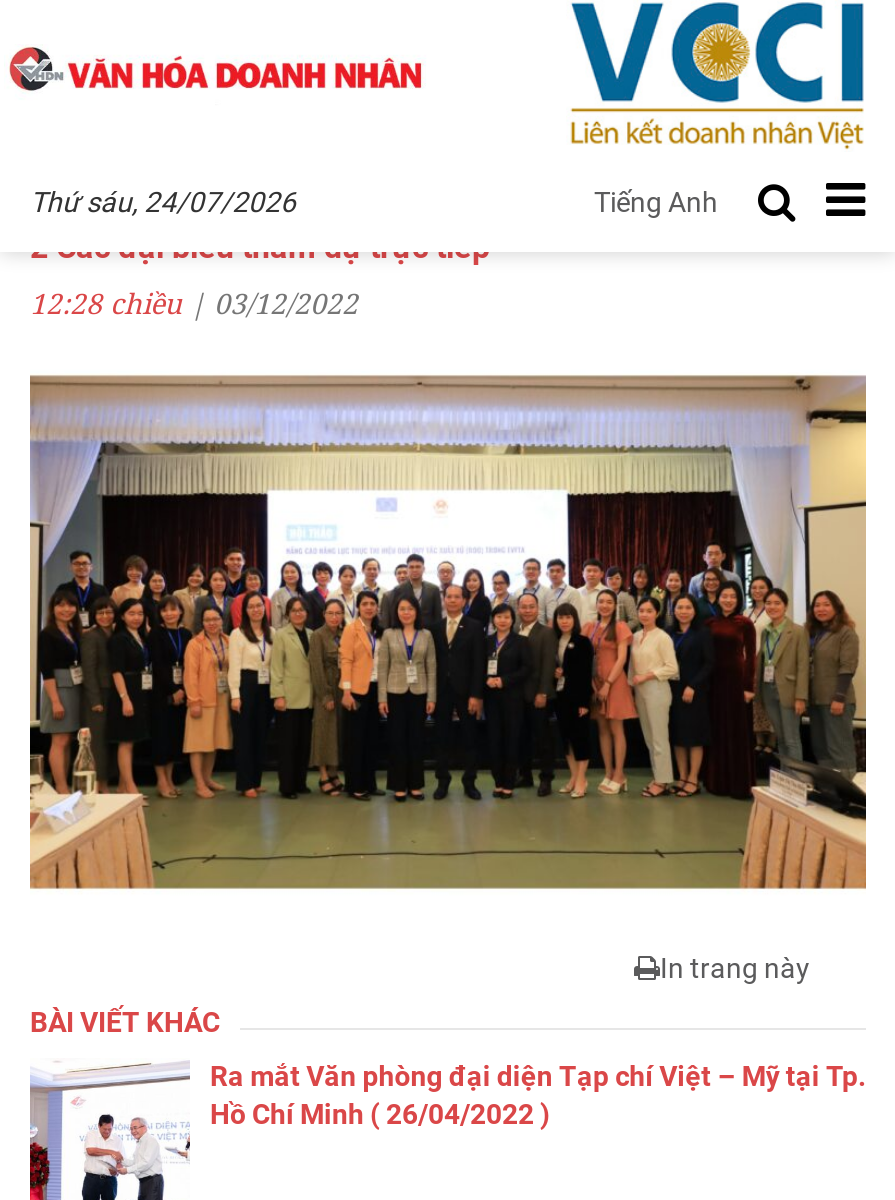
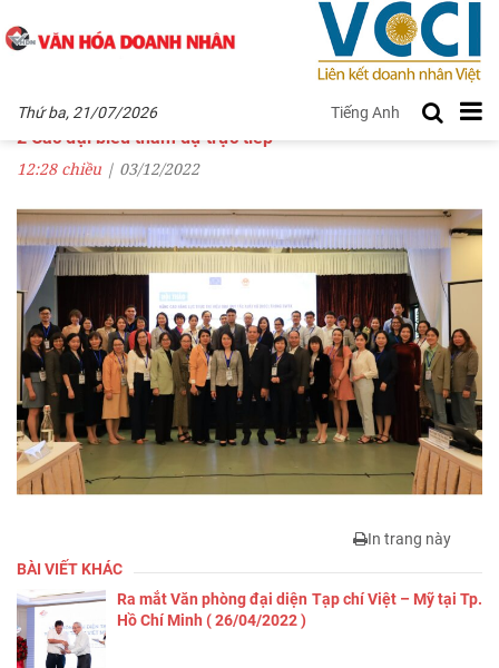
[30,185,296,217] Thứ sáu, 24/07/2026 -> [17,103,157,121] Thứ ba, 21/07/2026

